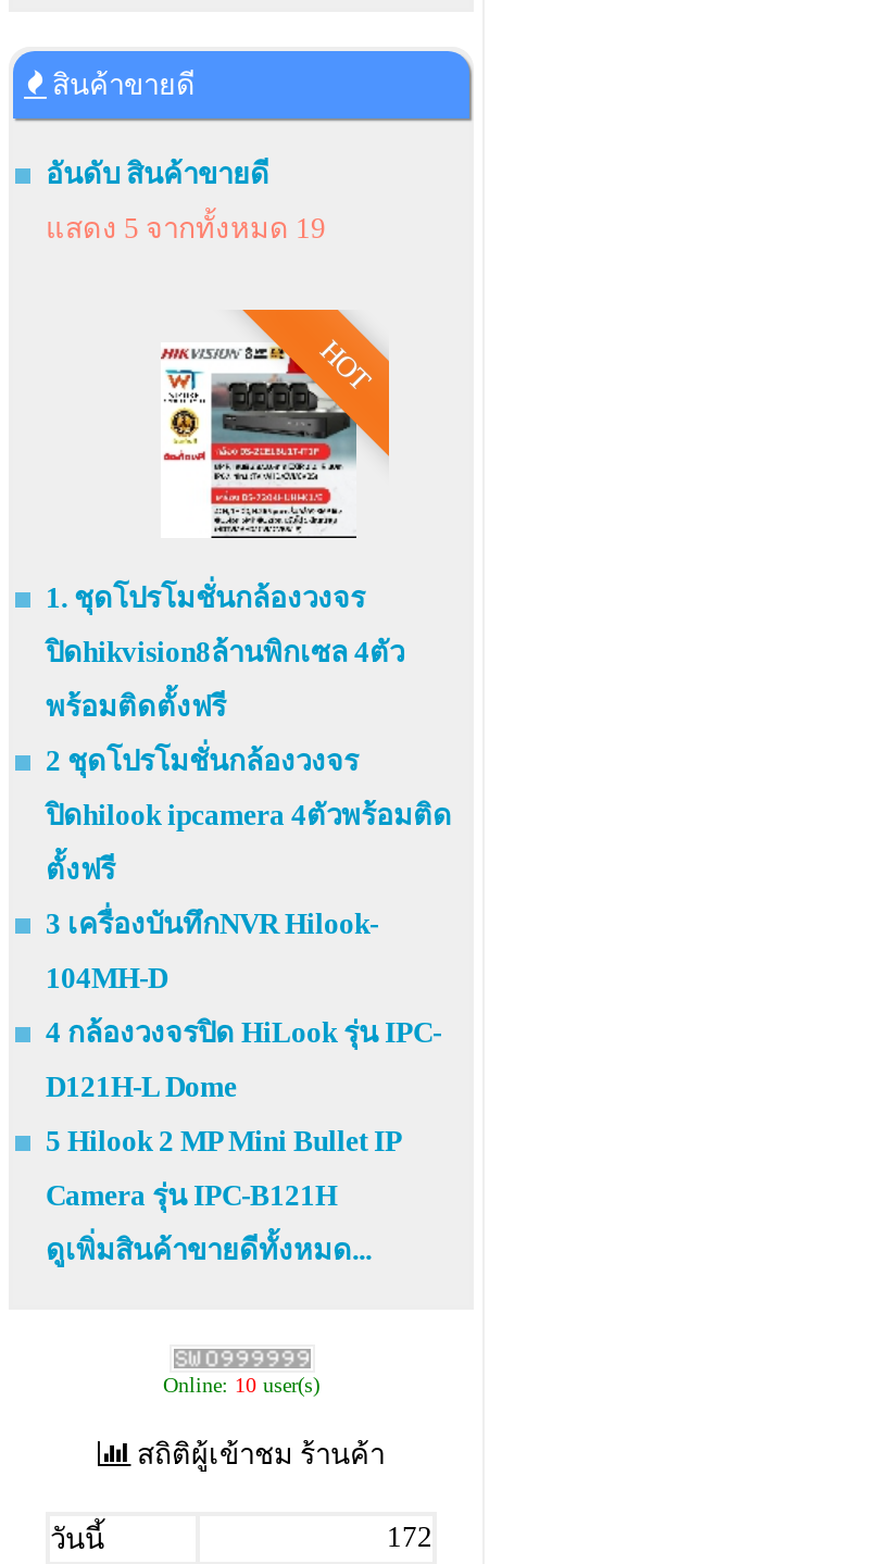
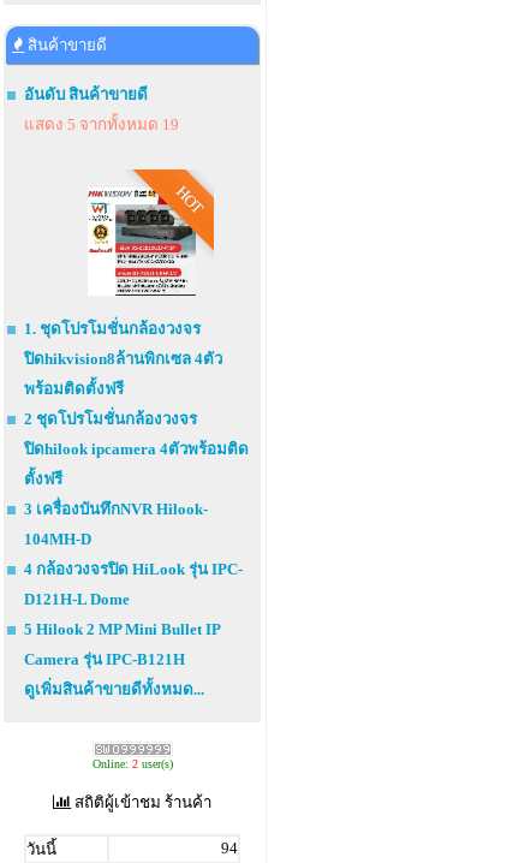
[163,1373,319,1397] Online: 10 user(s) -> [92,758,172,771] Online: 2 user(s)
[387,1521,432,1554] 172 -> [221,839,238,857] 94

